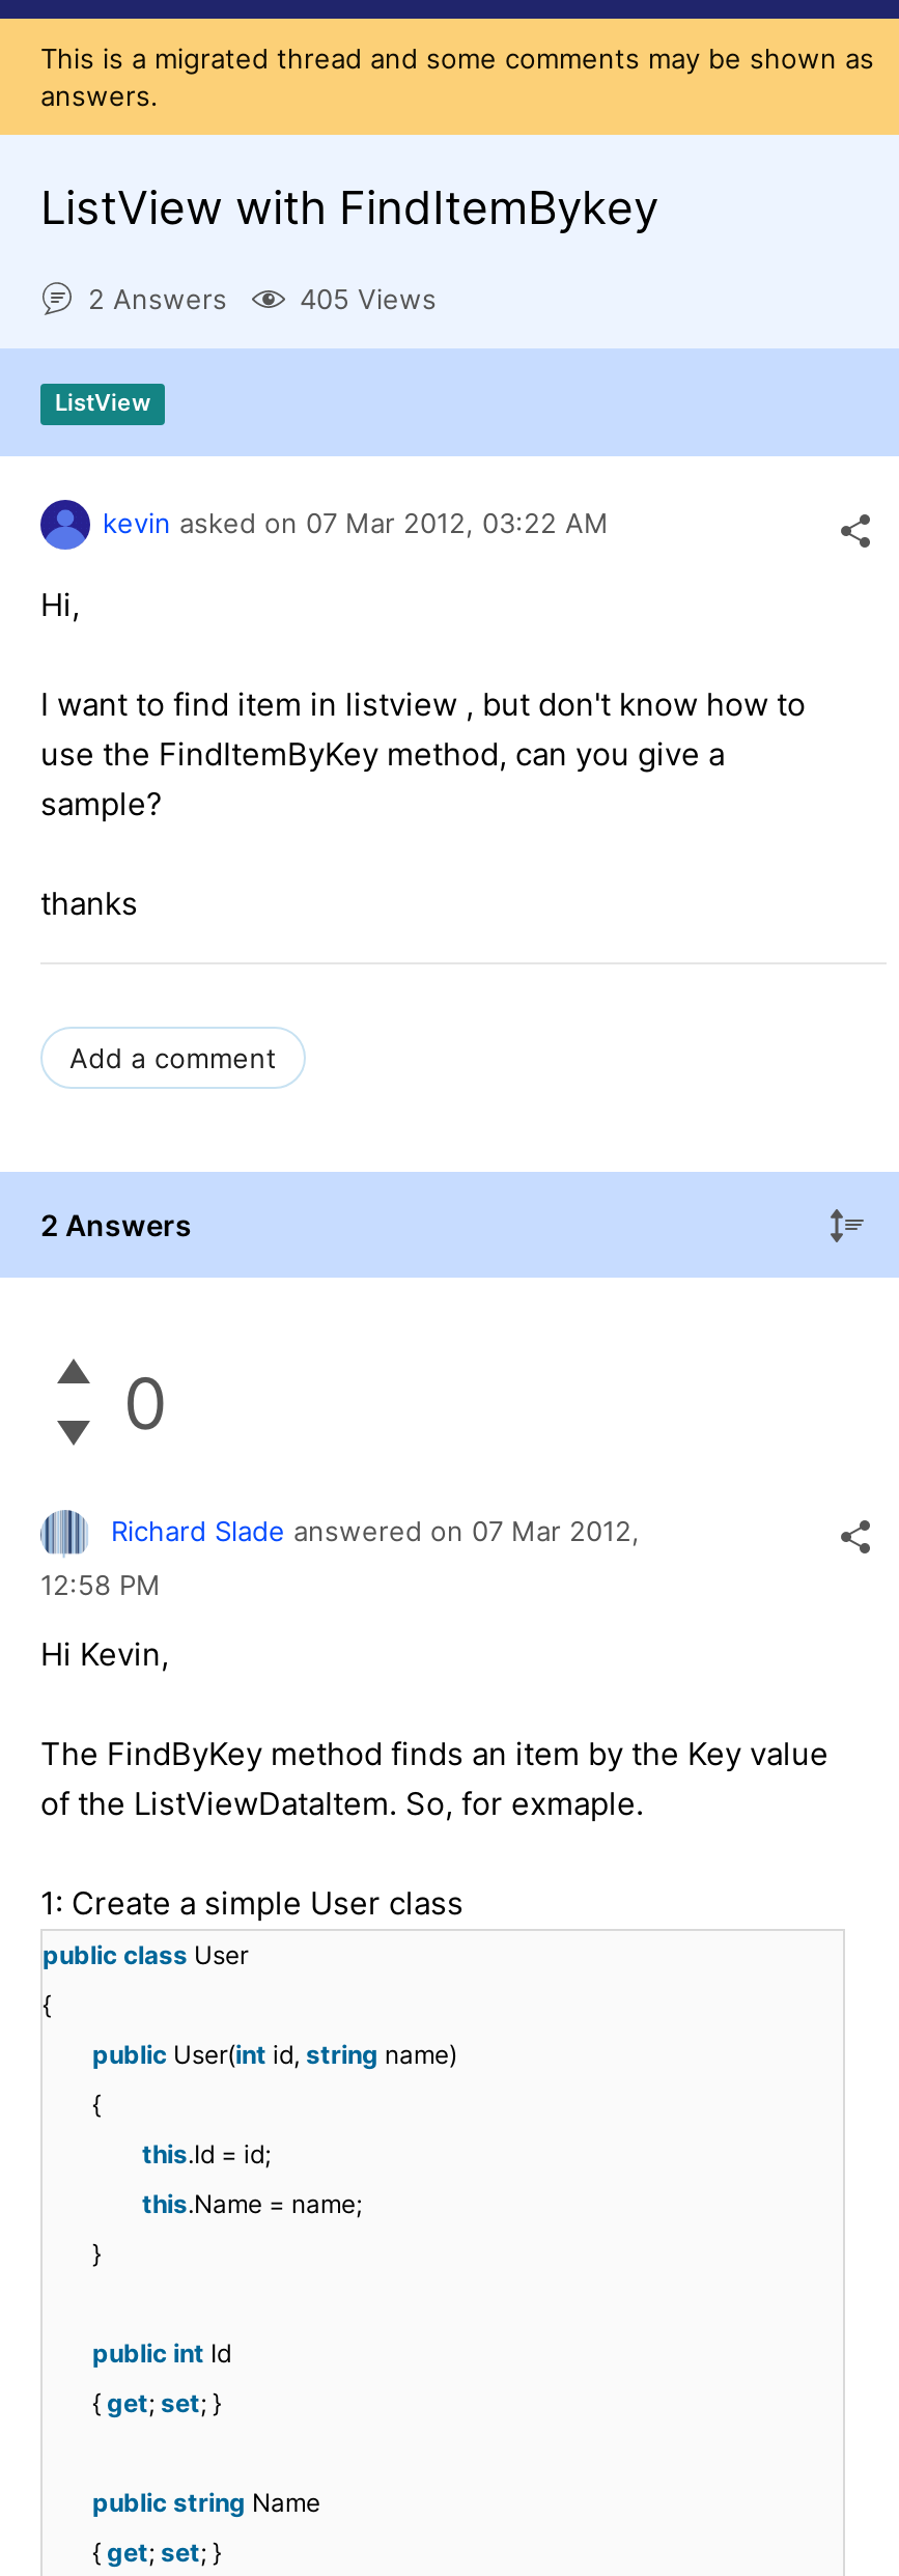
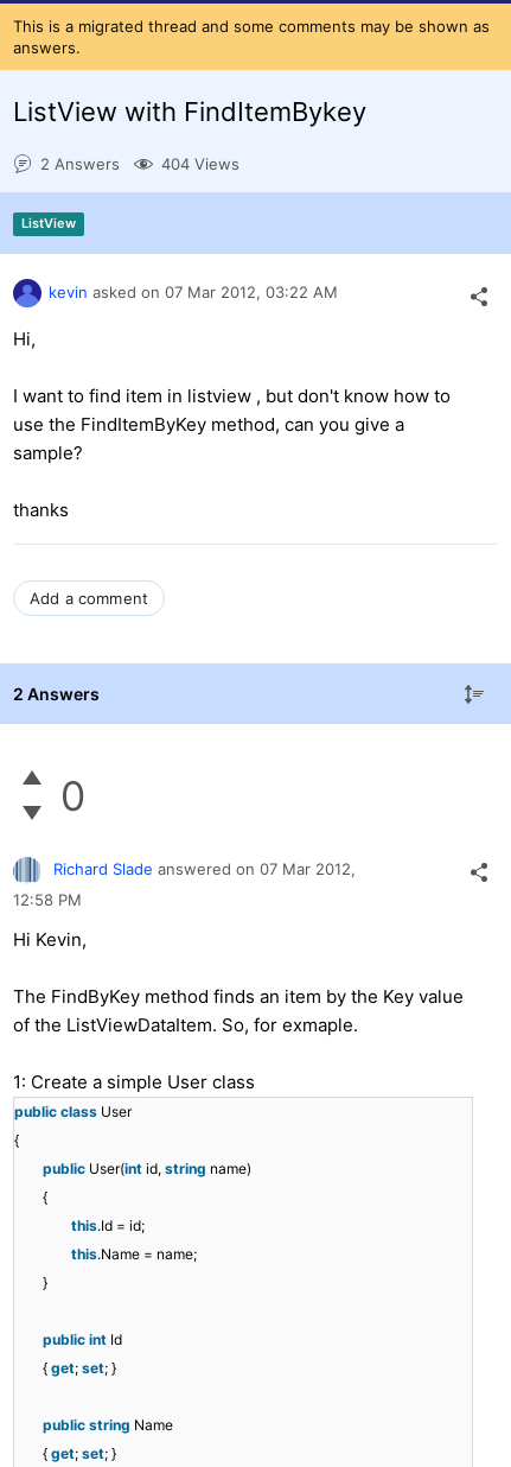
[300,283,437,316] 405 Views -> [161,155,239,174] 404 Views

